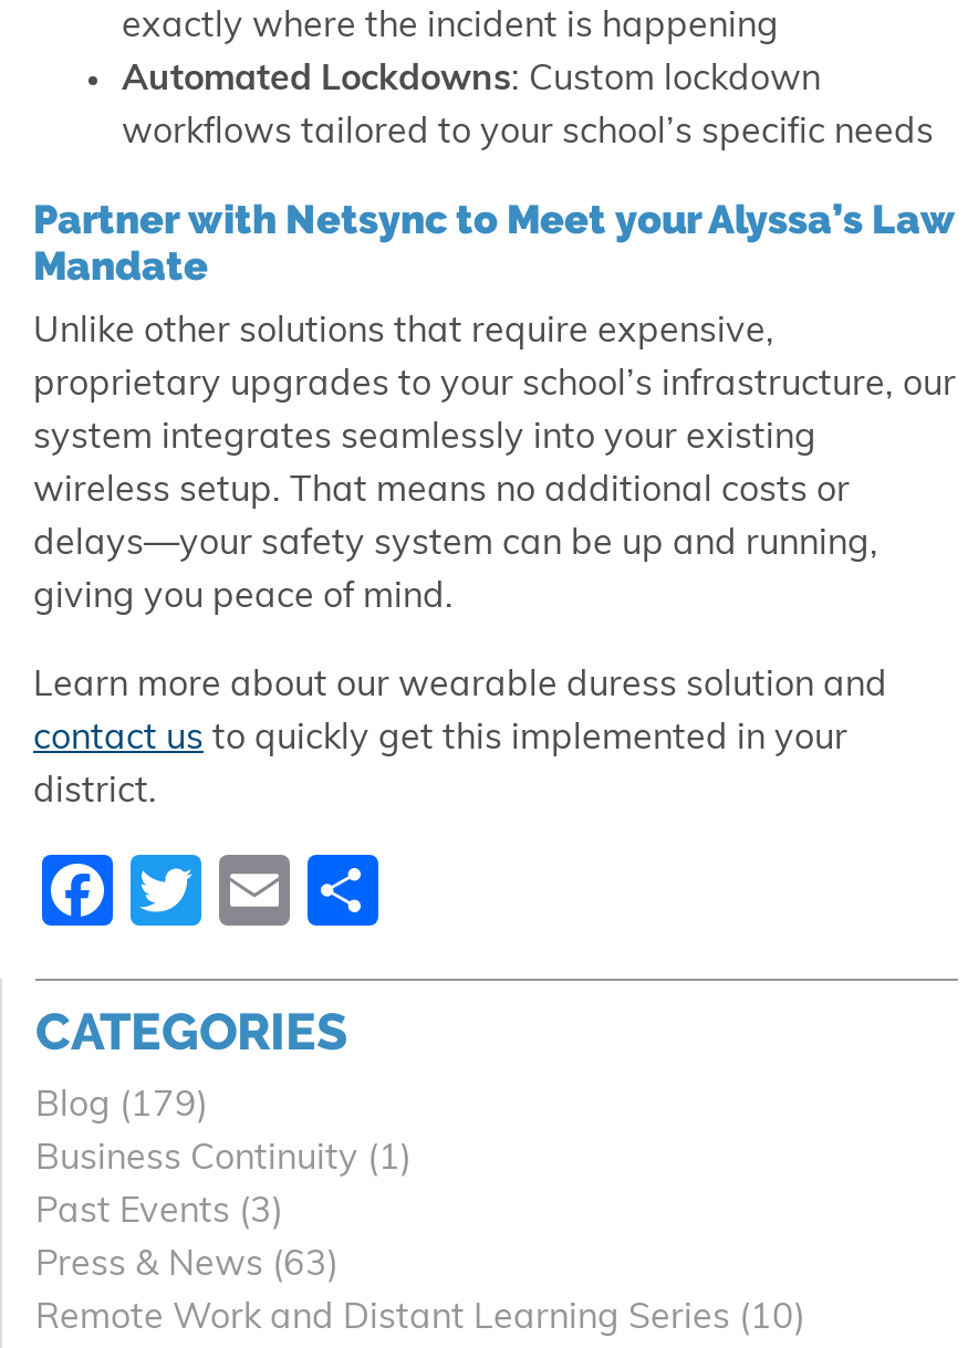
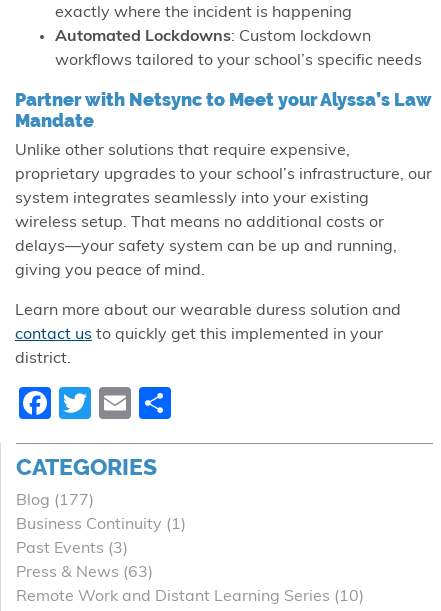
[35,1089,208,1125] Blog (179) -> [16,493,94,509] Blog (177)

